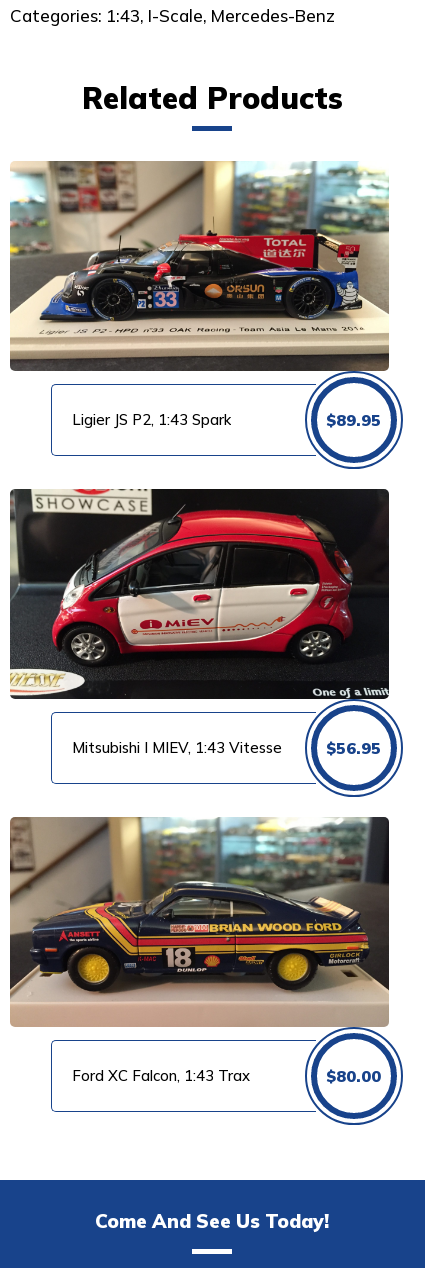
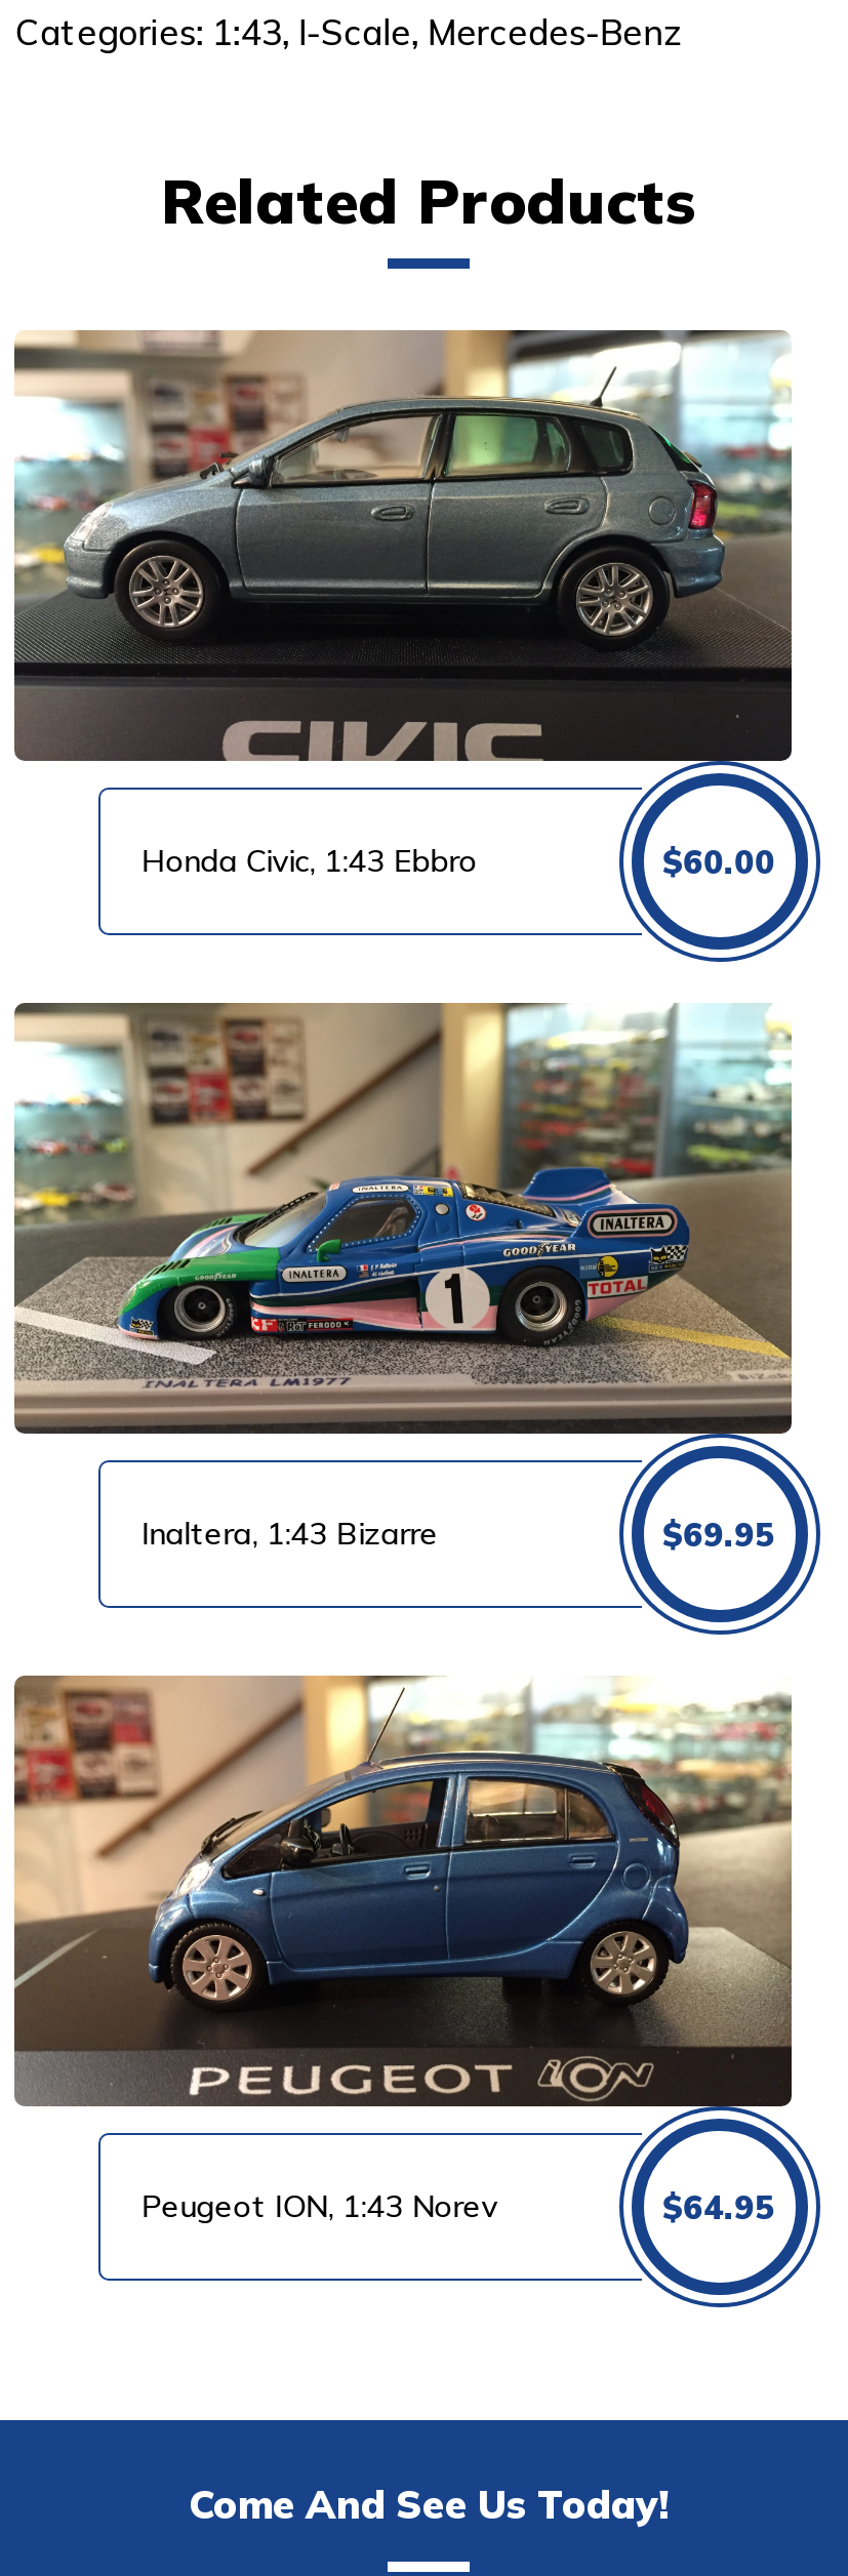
[9,161,390,430] [image] | Ligier JS P2, 1:43 Spark | $89.95 -> [12,328,794,882] [image] | Honda Civic, 1:43 Ebbro | $60.00
[9,488,390,758] [image] | Mitsubishi I MIEV, 1:43 Vitesse | $56.95 -> [14,1001,794,1554] [image] | Inaltera, 1:43 Bizarre | $69.95
[9,816,390,1086] [image] | Ford XC Falcon, 1:43 Trax | $80.00 -> [12,1674,794,2227] [image] | Peugeot ION, 1:43 Norev | $64.95

